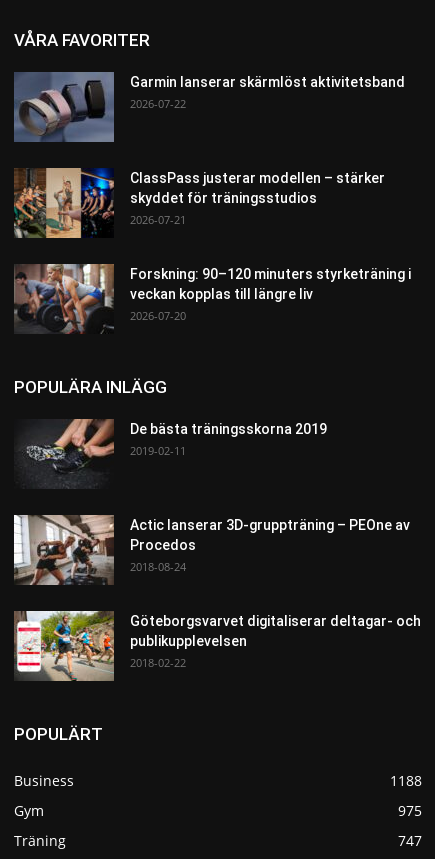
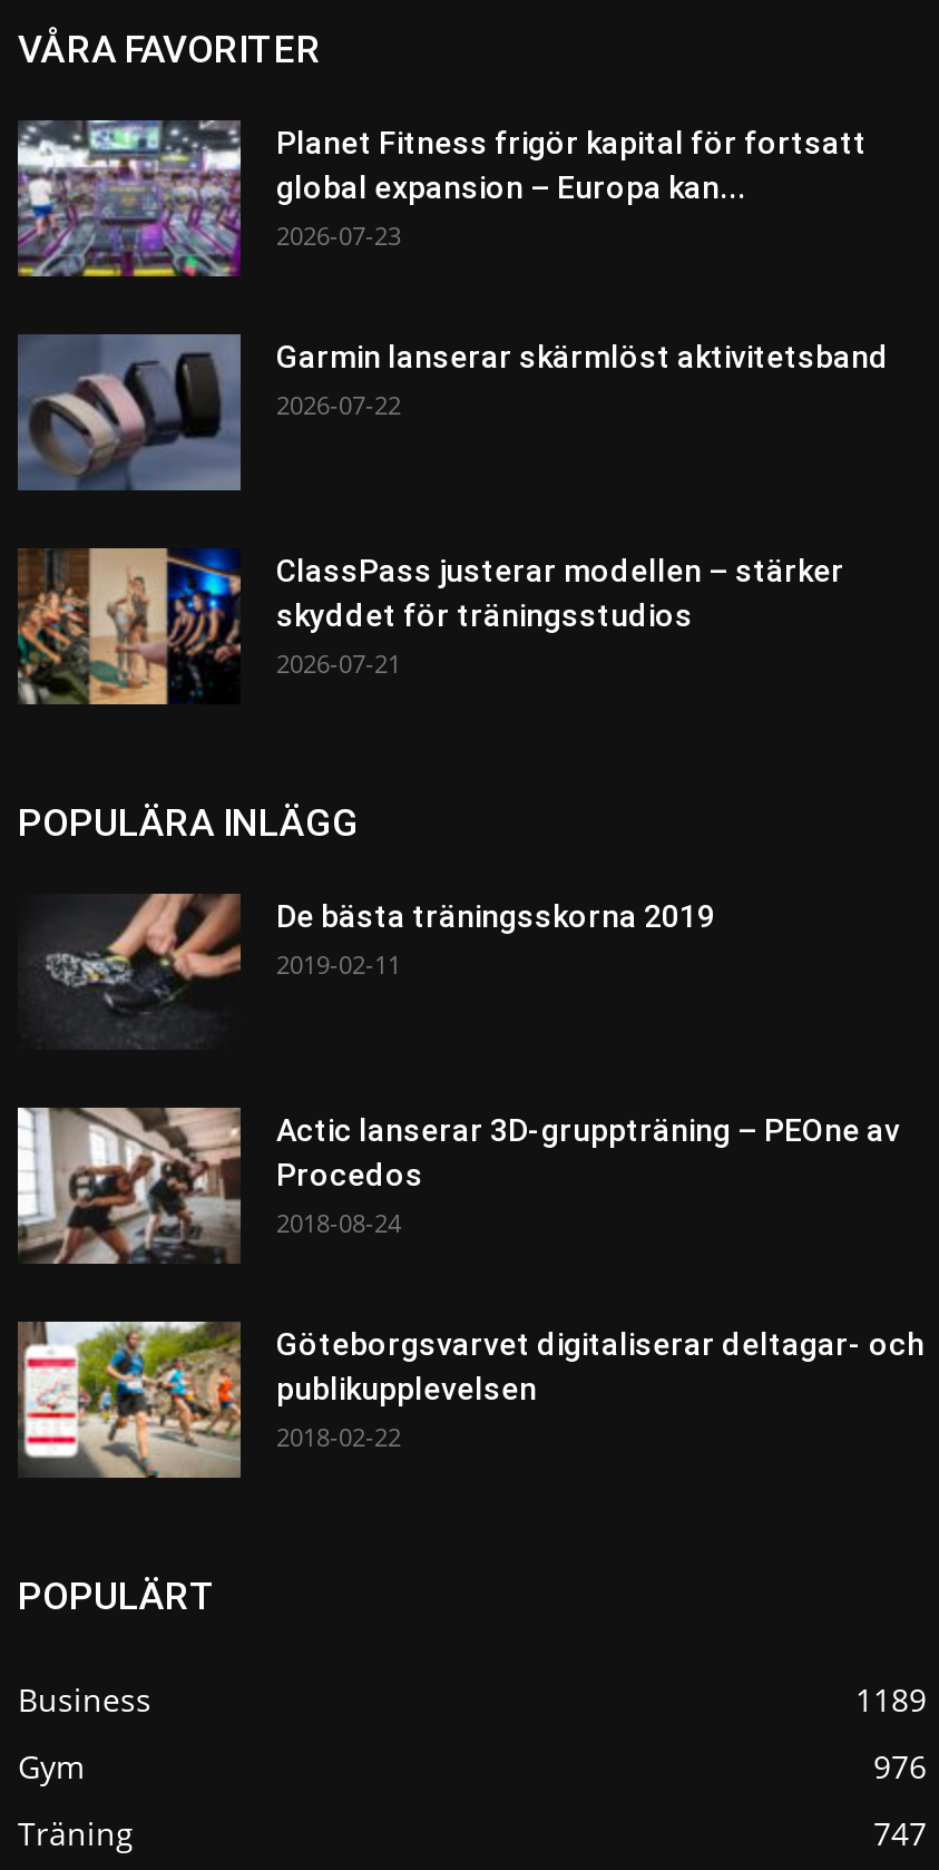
none -> [16,120,867,279] [image] | Planet Fitness frigör kapital för fortsatt | global expansion – Europa kan... | 2026-07-23
moved [13,73,405,227] -> [16,334,889,678]: [image] | Garmin lanserar skärmlöst aktivitetsband | 2026-07-22 | ClassPass justerar modellen – stärker | skyddet för träningsstudios | 2026-07-21
[13,263,411,335] [image] | Forskning: 90–120 minuters styrketräning i | veckan kopplas till längre liv | 2026-07-20 -> none
[390,771,422,790] 1188 -> [855,1677,927,1719] 1189
[398,801,422,820] 975 -> [873,1744,927,1786] 976

